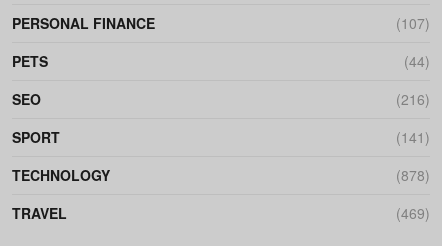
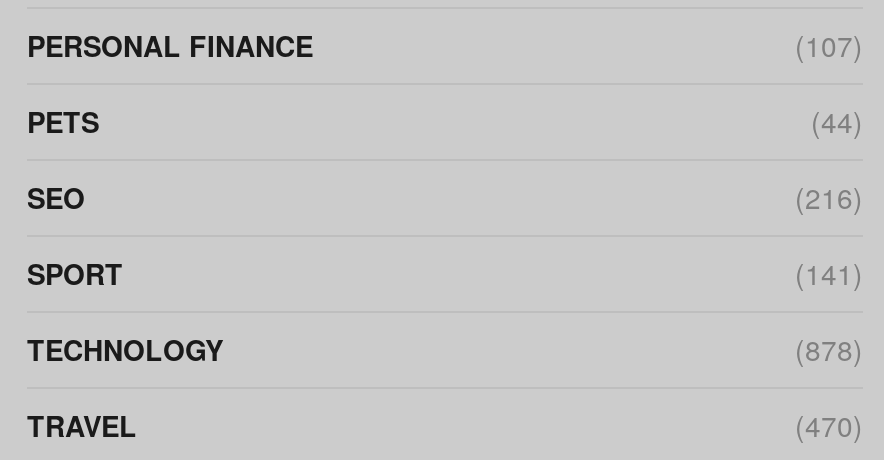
[396,203,430,223] (469) -> [795,405,863,445] (470)

